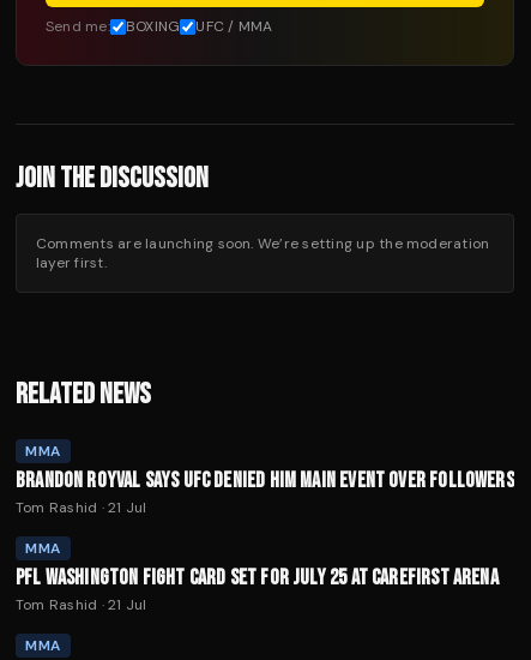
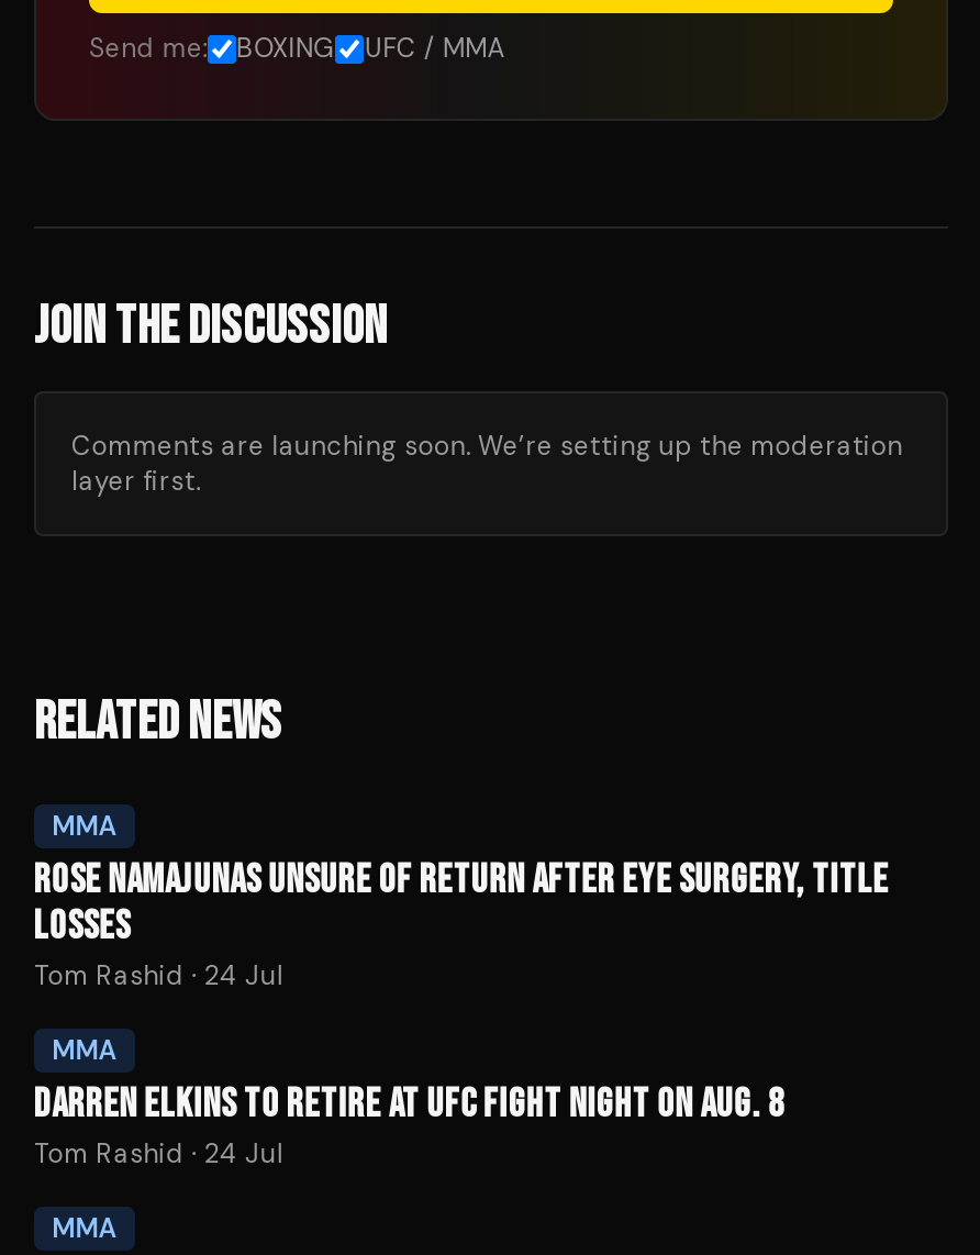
[16,468,514,517] BRANDON ROYVAL SAYS UFC DENIED HIM MAIN EVENT OVER FOLLOWERS | Tom Rashid · 21 Jul -> [34,857,889,993] ROSE NAMAJUNAS UNSURE OF RETURN AFTER EYE SURGERY, TITLE | LOSSES | Tom Rashid · 24 Jul
[16,565,498,614] PFL WASHINGTON FIGHT CARD SET FOR JULY 25 AT CAREFIRST ARENA | Tom Rashid · 21 Jul -> [34,1081,784,1171] DARREN ELKINS TO RETIRE AT UFC FIGHT NIGHT ON AUG. 8 | Tom Rashid · 24 Jul

